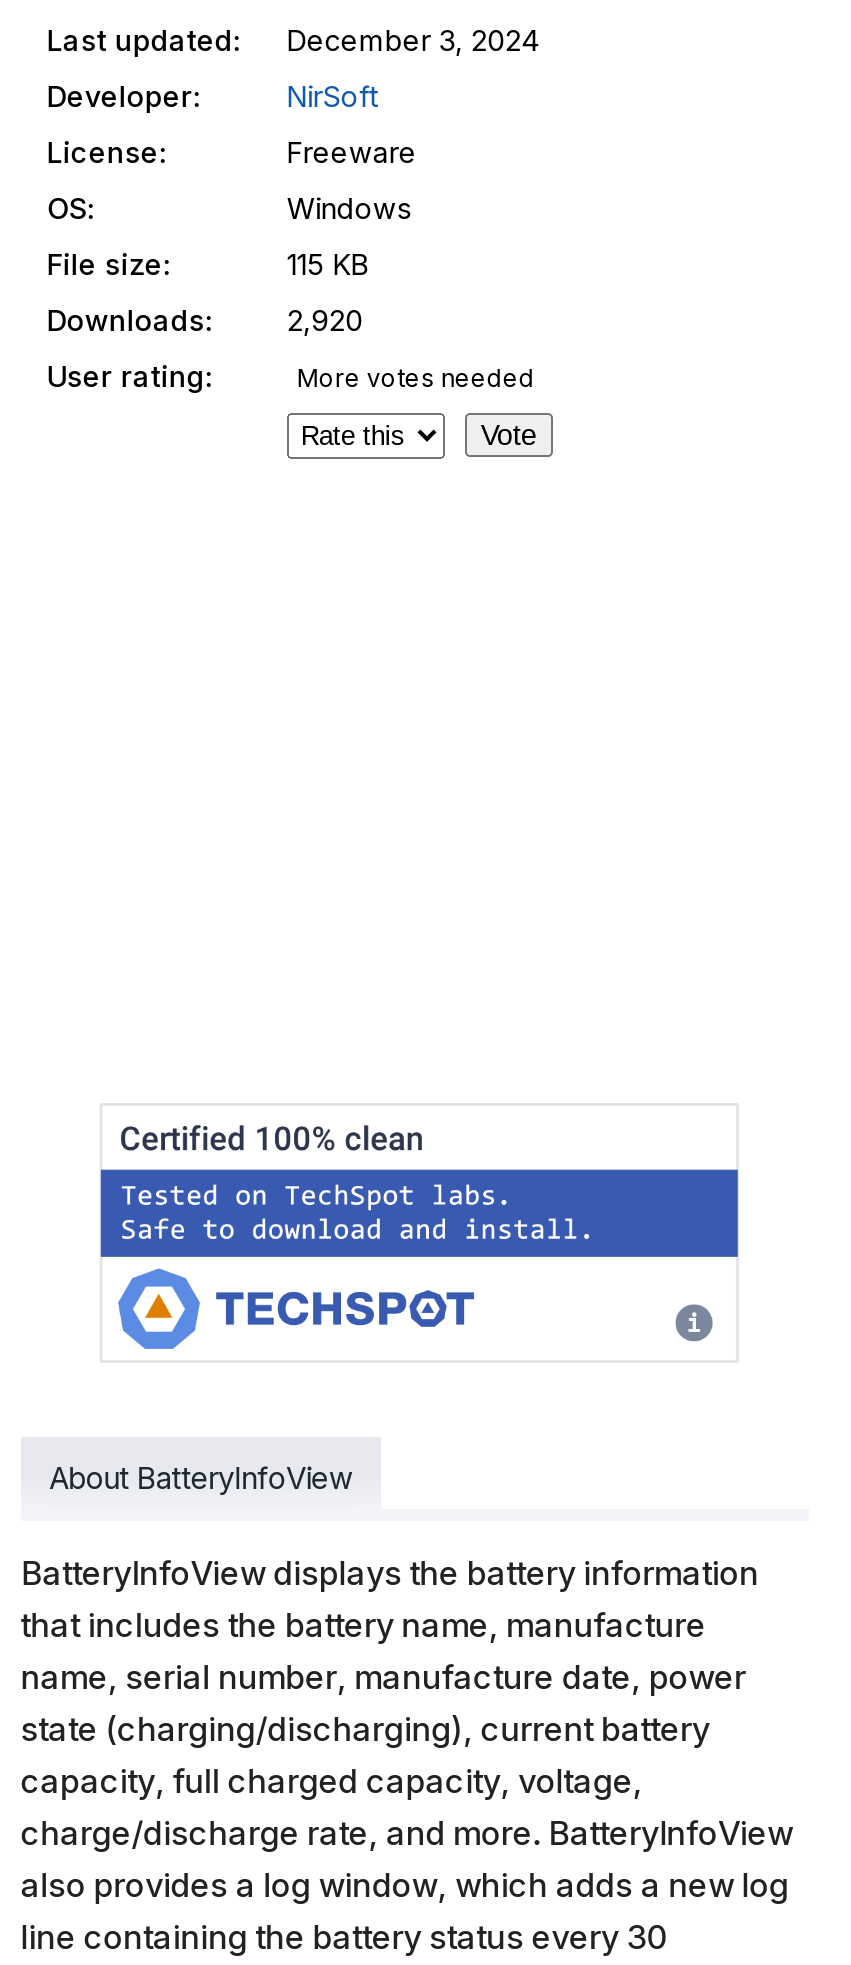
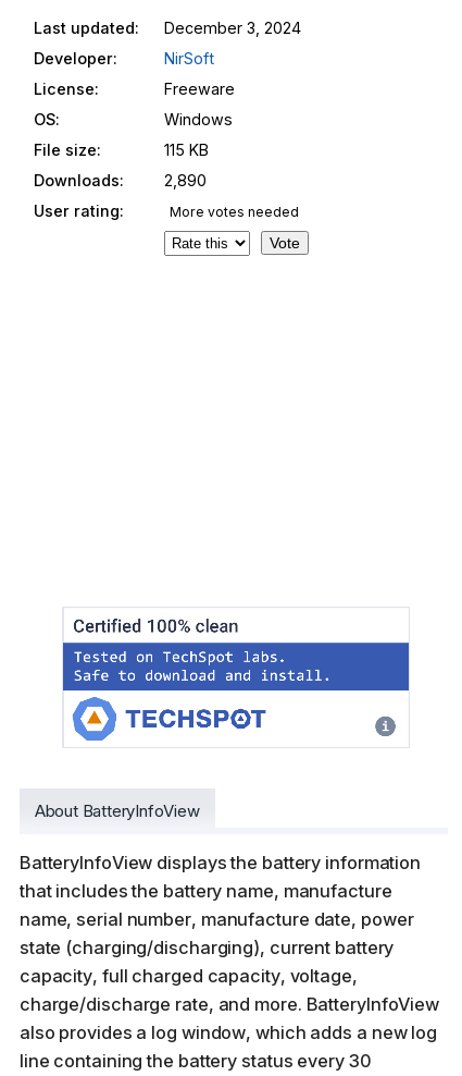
[287,303,363,337] 2,920 -> [164,171,206,189] 2,890

